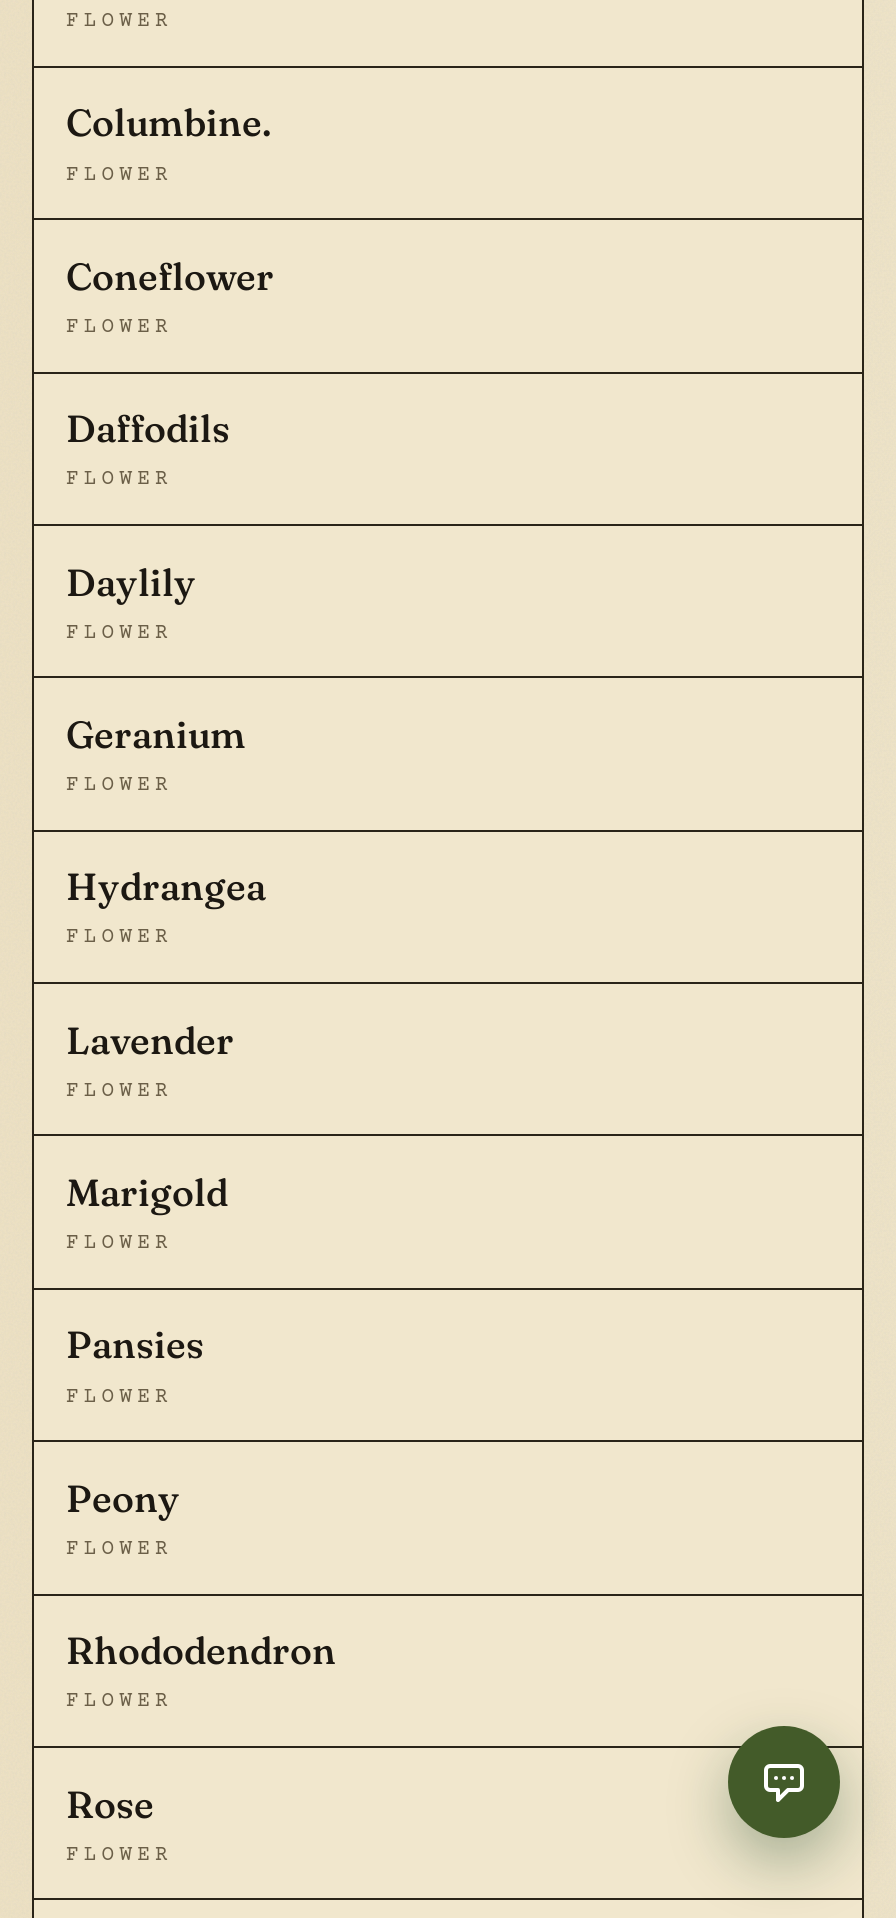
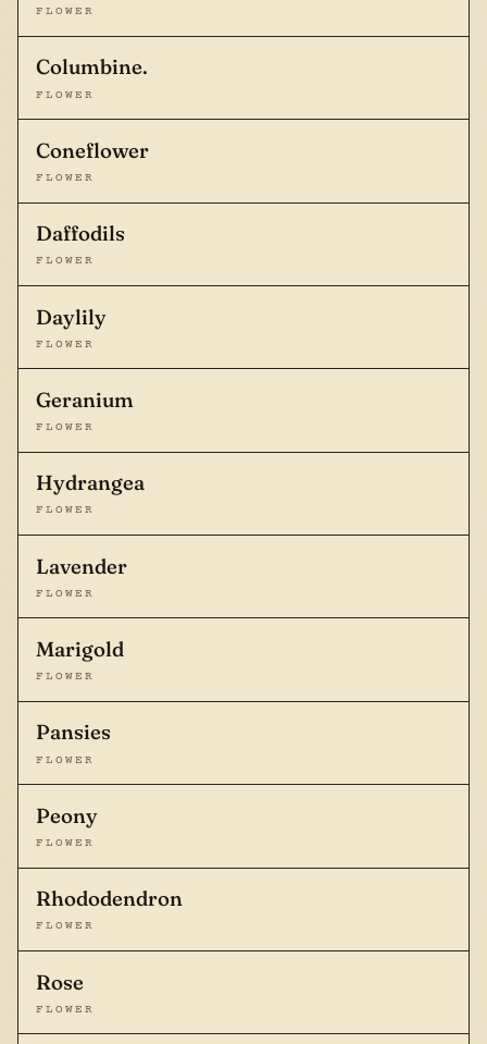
[716,1722,852,1874] [image] -> none

